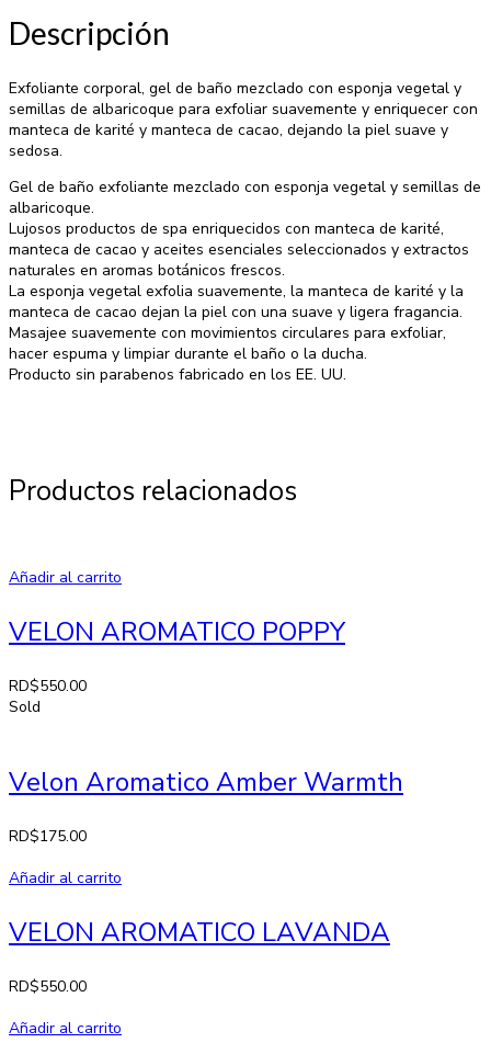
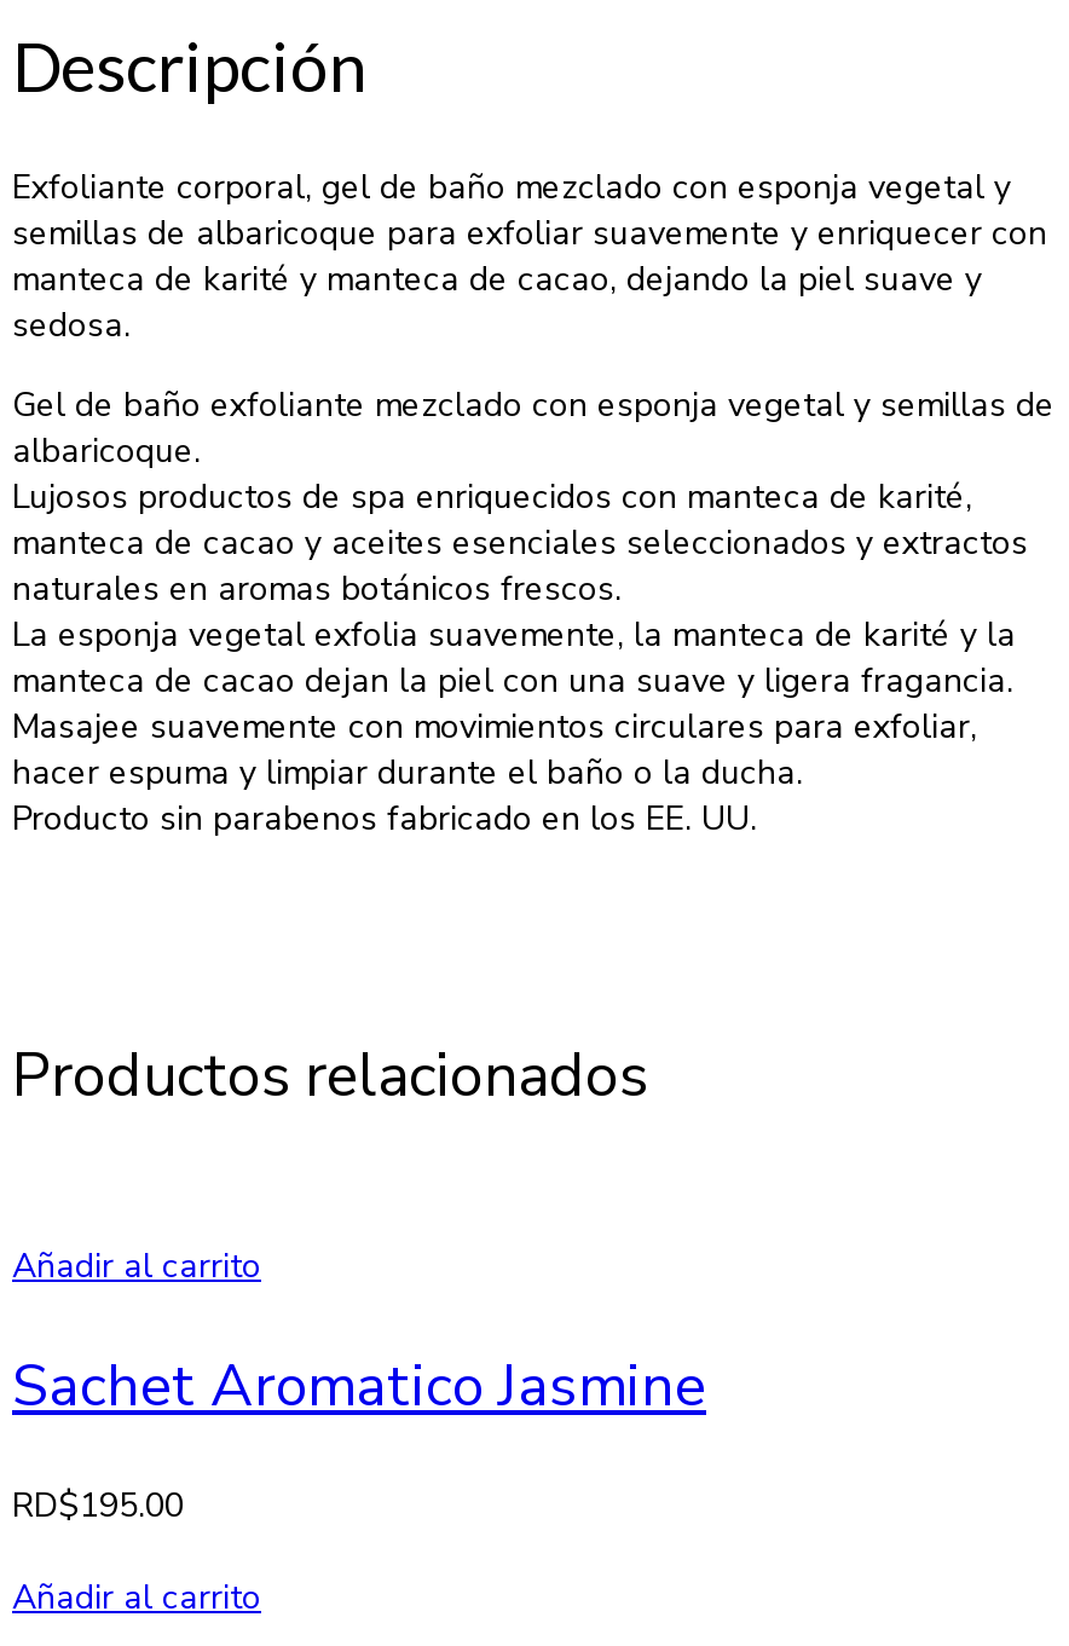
[9,614,403,997] VELON AROMATICO POPPY | RD$550.00 | Sold | Velon Aromatico Amber Warmth | RD$175.00 | Añadir al carrito | VELON AROMATICO LAVANDA | RD$550.00 -> [12,1347,706,1528] Sachet Aromatico Jasmine | RD$195.00

